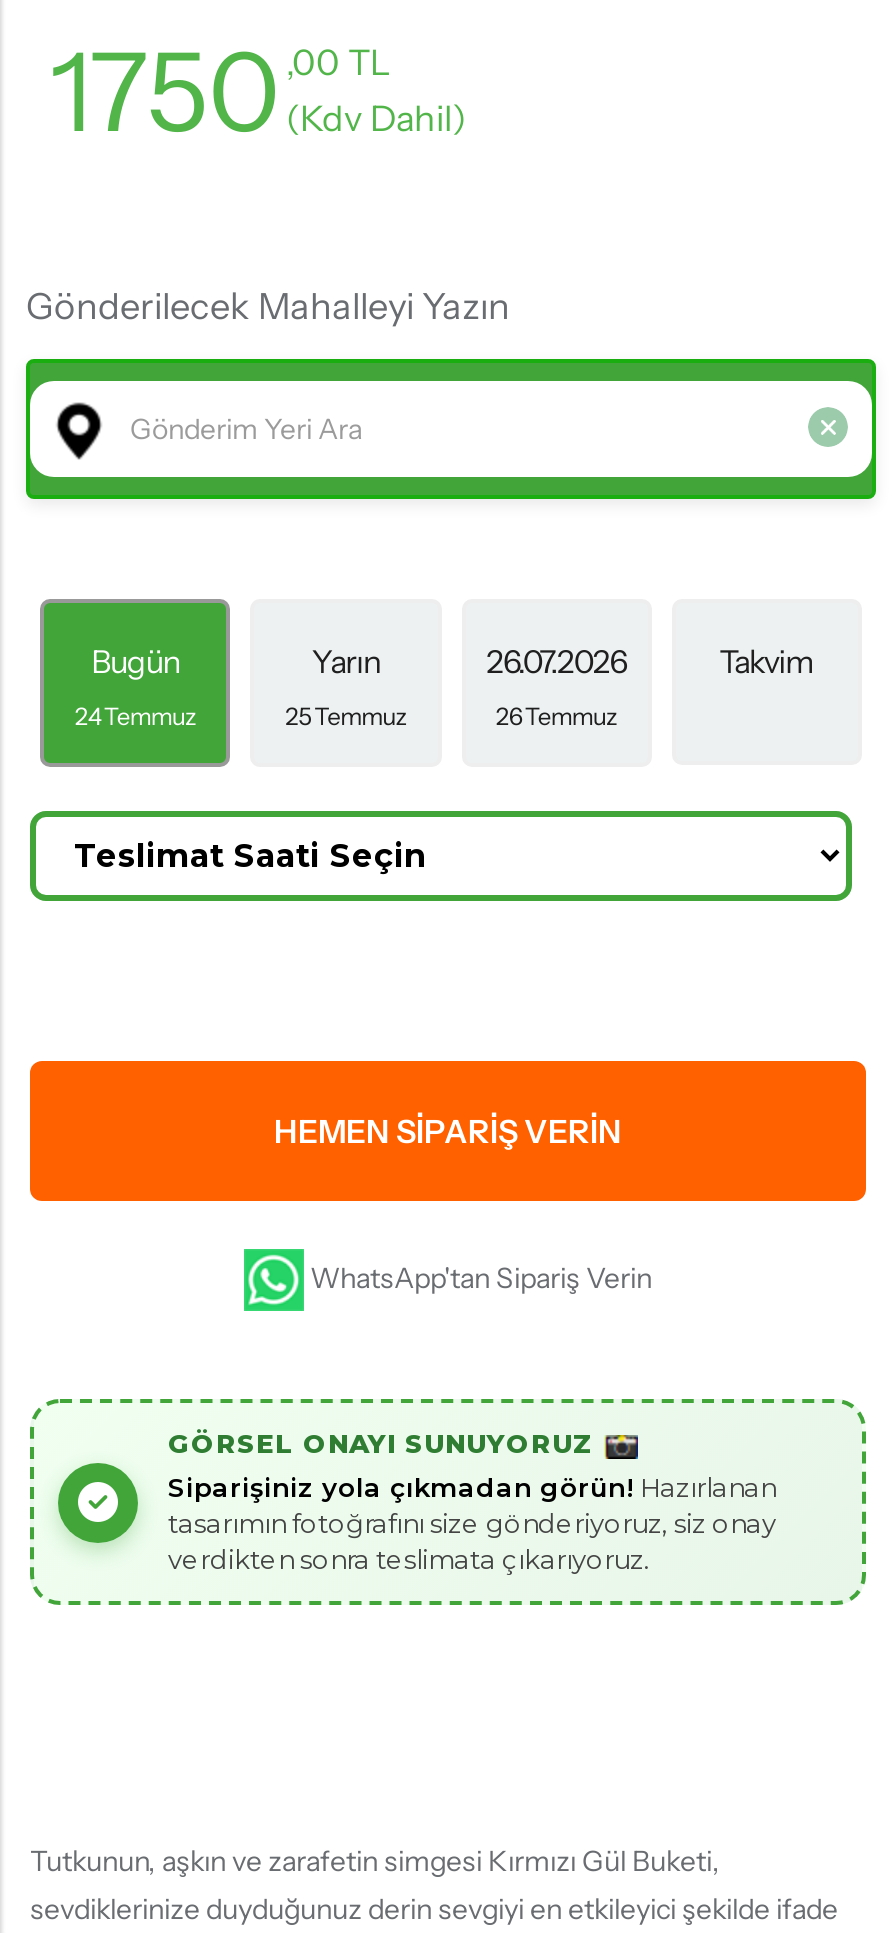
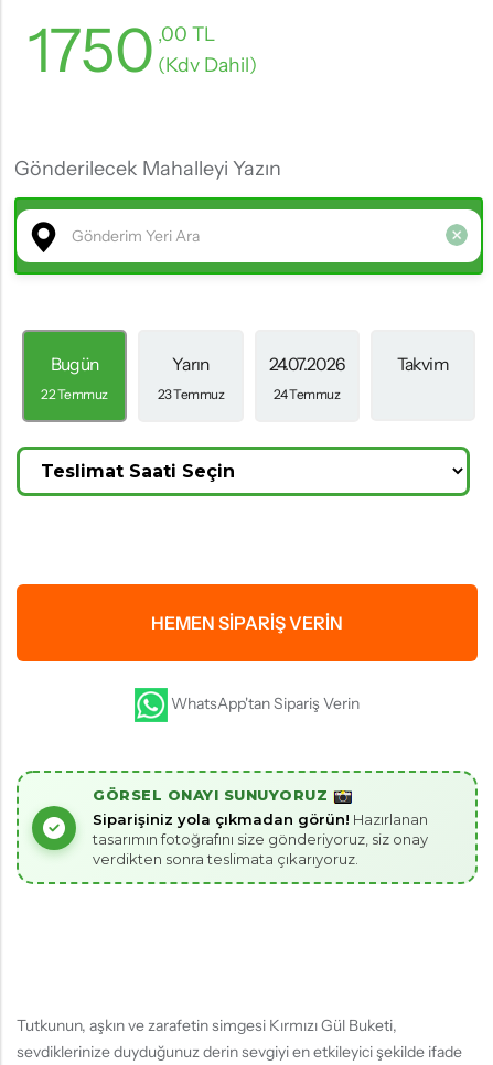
[486,643,626,681] 26.07.2026 -> [269,354,345,375] 24.07.2026
[75,701,196,731] 24 Temmuz -> [41,386,108,402] 22 Temmuz
[285,701,406,731] 25 Temmuz -> [157,386,224,402] 23 Temmuz
[496,701,617,731] 26 Temmuz -> [273,386,340,402] 24 Temmuz

